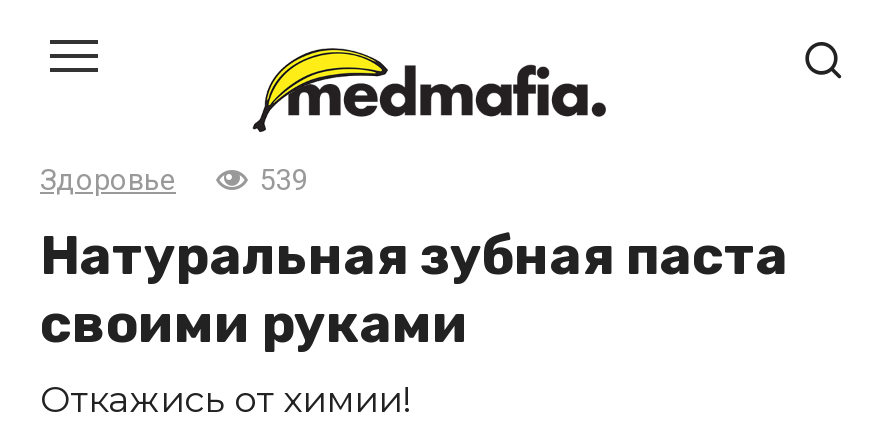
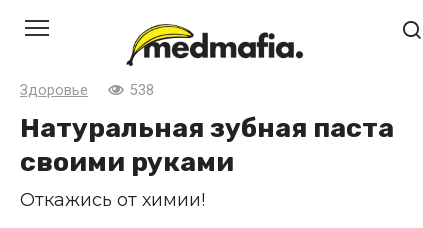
[260,164,308,198] 539 -> [130,82,154,99] 538

